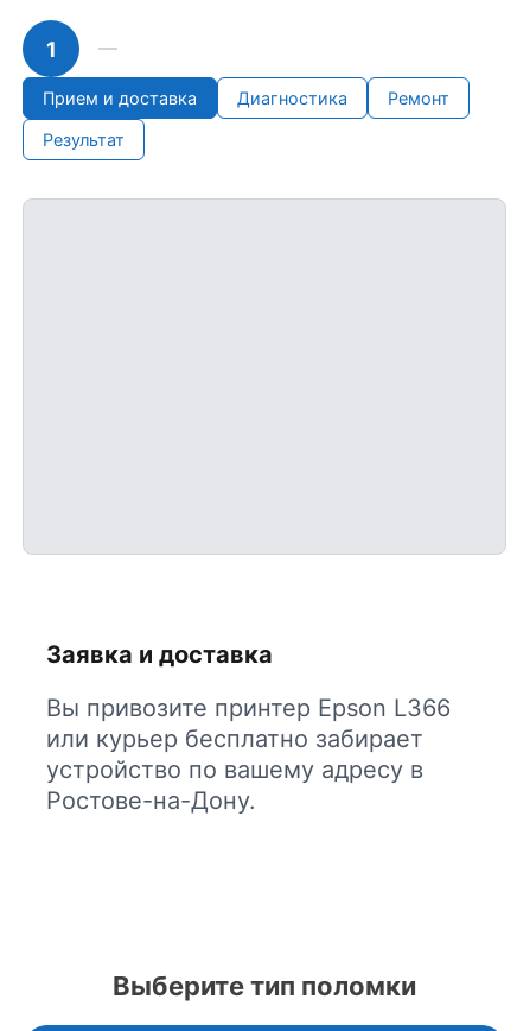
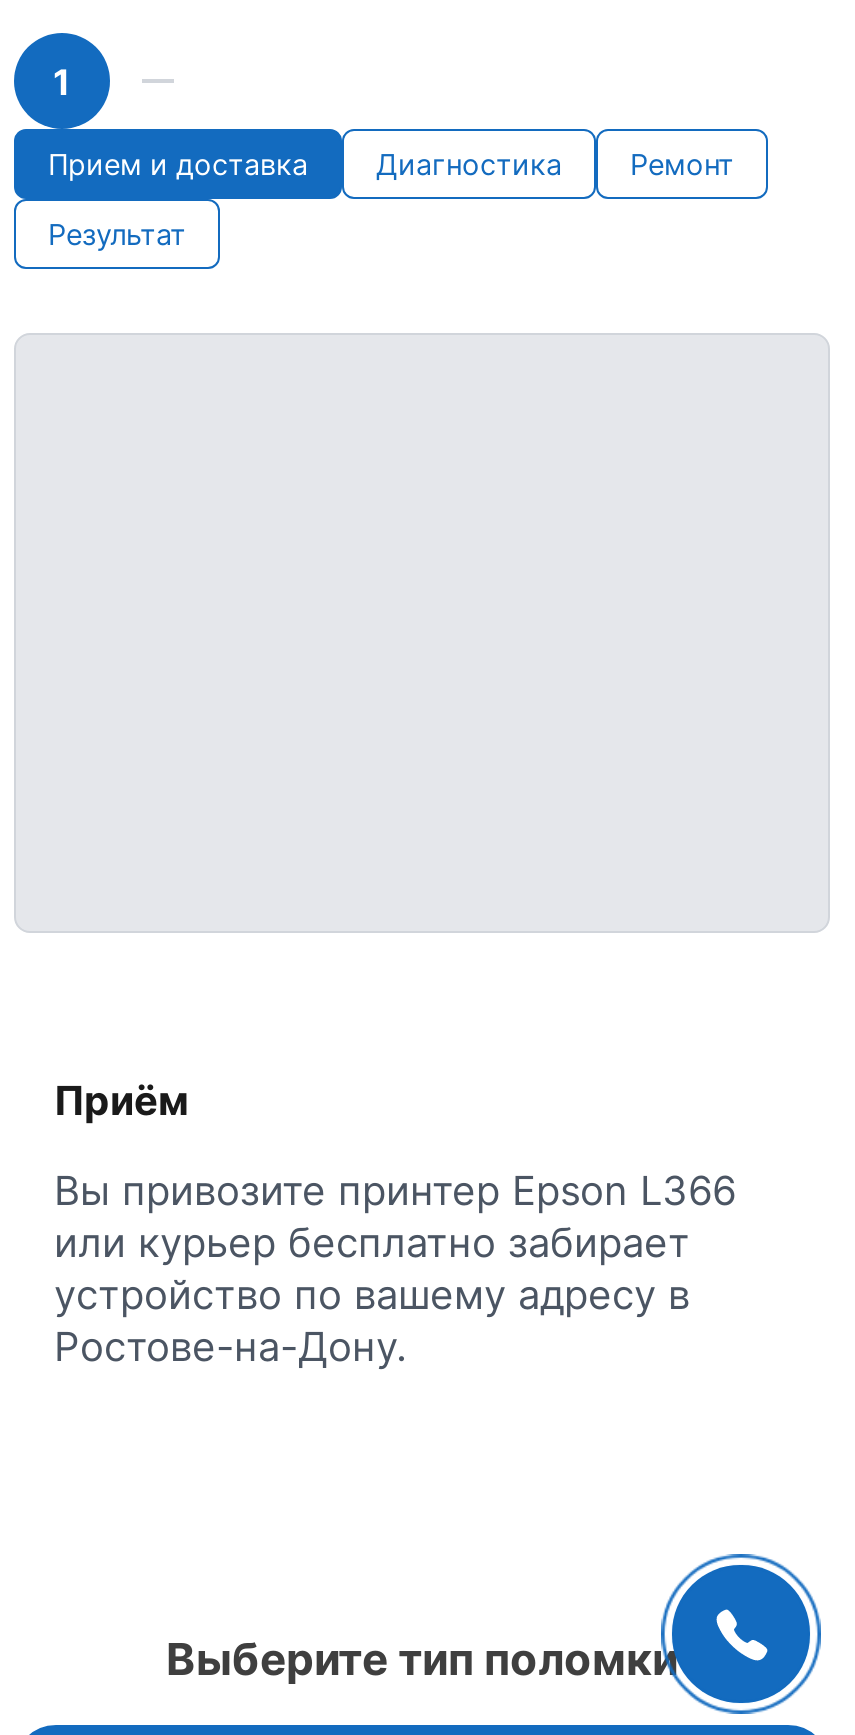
[46,640,273,669] Заявка и доставка -> [54,1077,188,1125] Приём
none -> [658,1551,824,1717] [image]

